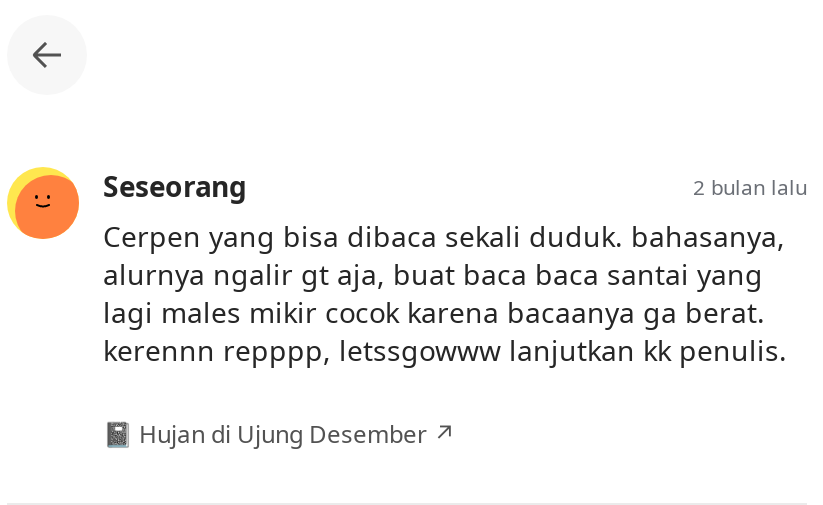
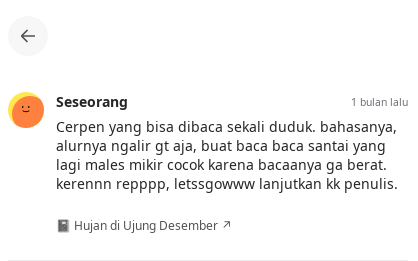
[693,173,807,201] 2 bulan lalu -> [351,95,408,109] 1 bulan lalu

